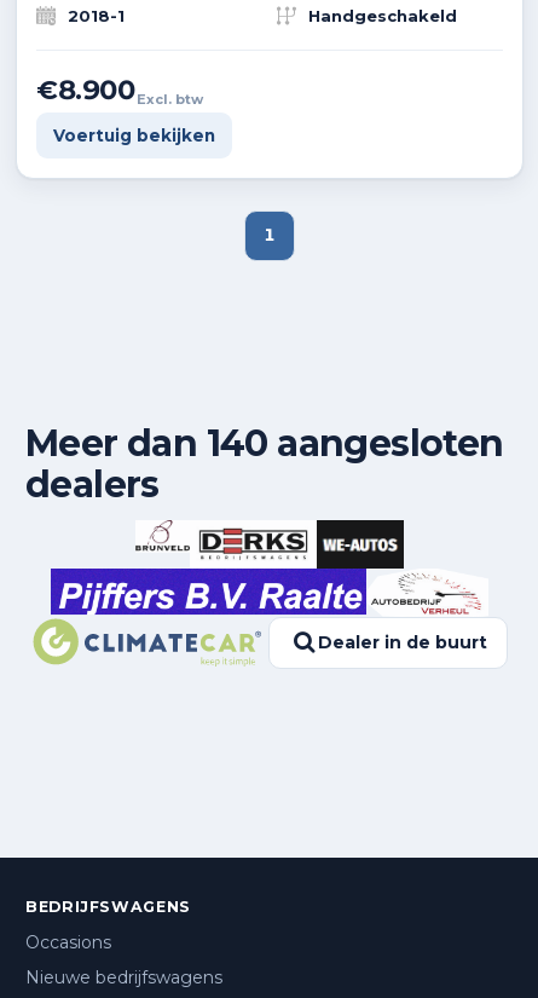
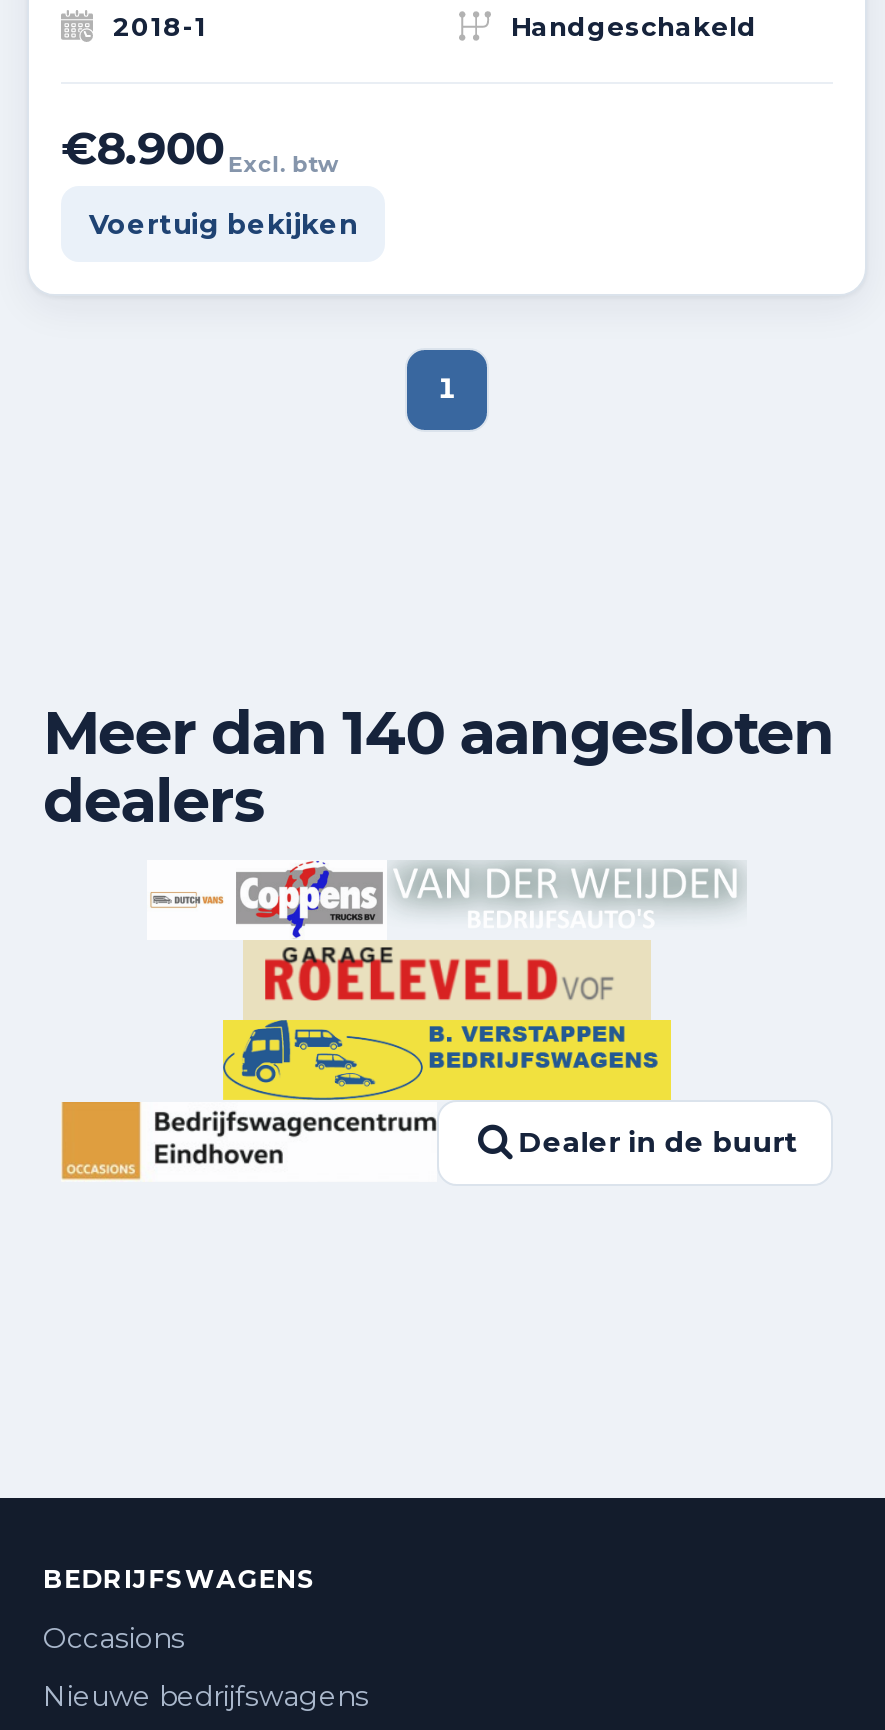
[33,519,481,667] [image] -> [57,860,745,1182] [image]

